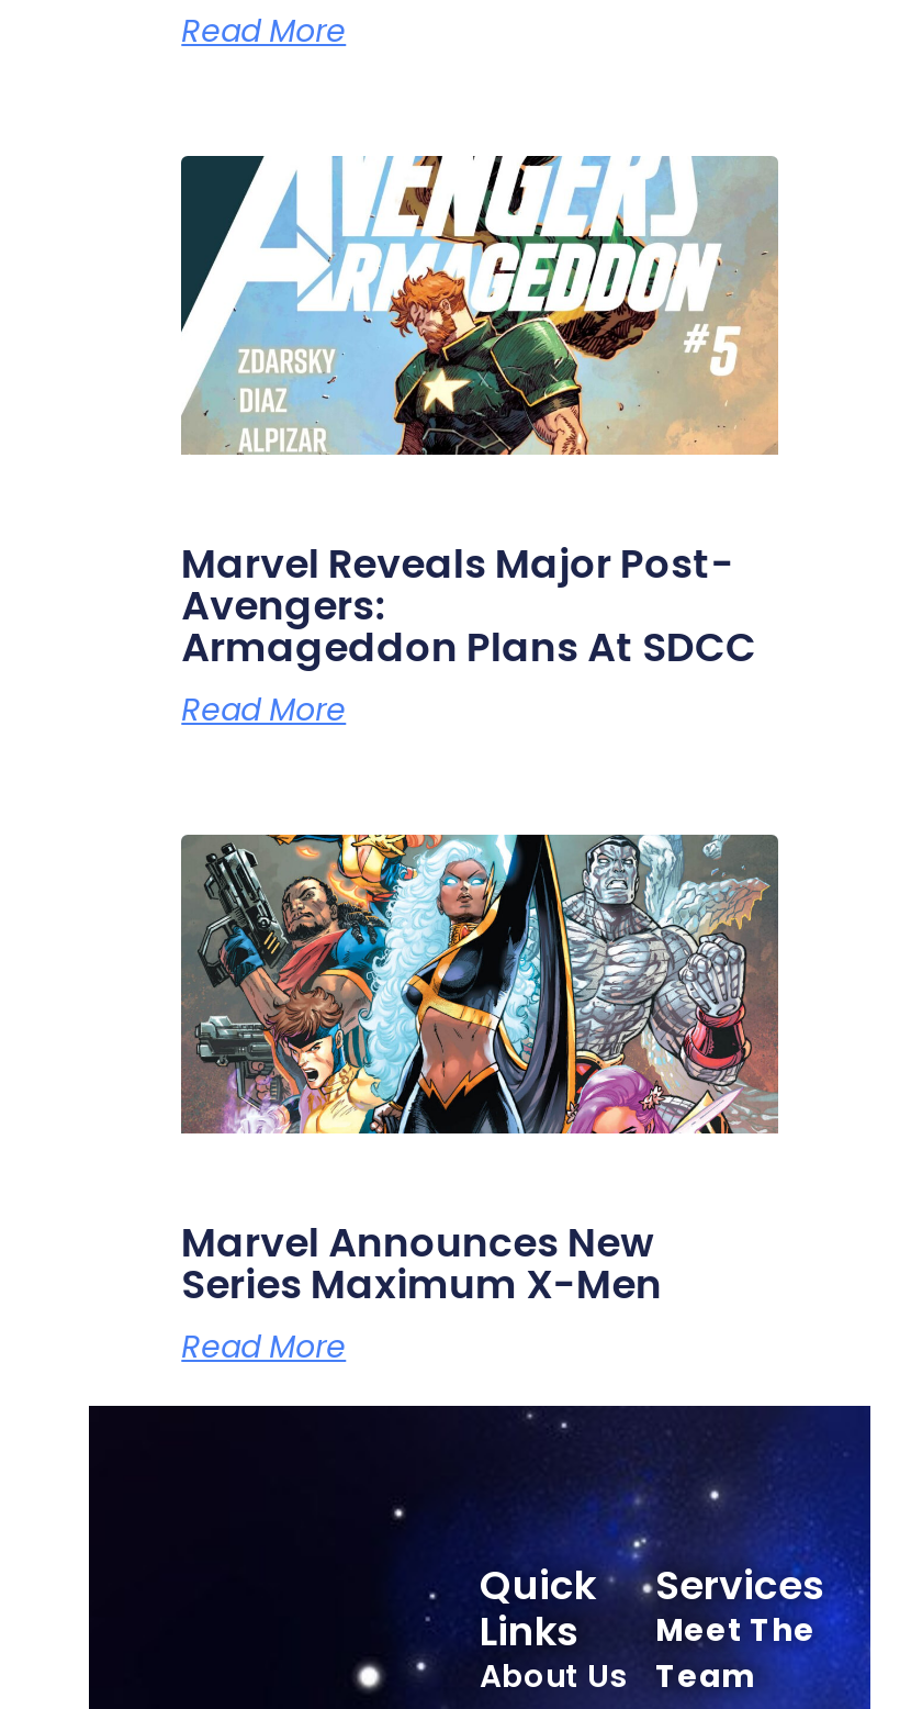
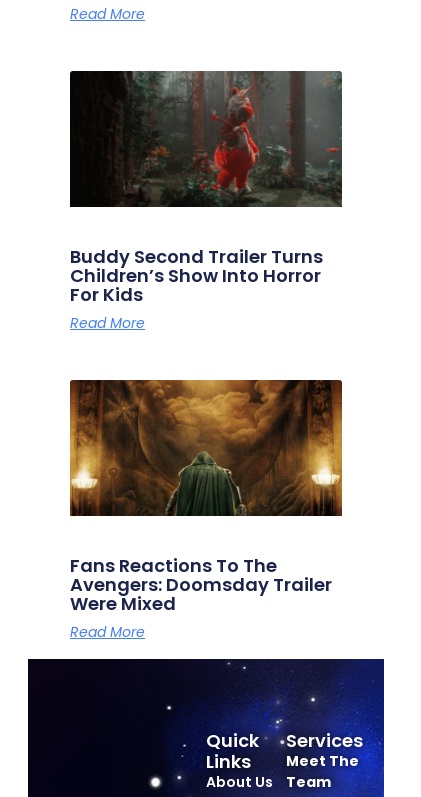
[181,156,778,674] [image] | Marvel Reveals Major Post- | Avengers: | Armageddon Plans At SDCC -> [69,70,343,307] [image] | Buddy Second Trailer Turns | Children’s Show Into Horror | For Kids
[179,833,778,1310] [image] | Marvel Announces New | Series Maximum X-Men -> [69,379,342,615] [image] | Fans Reactions To The | Avengers: Doomsday Trailer | Were Mixed

